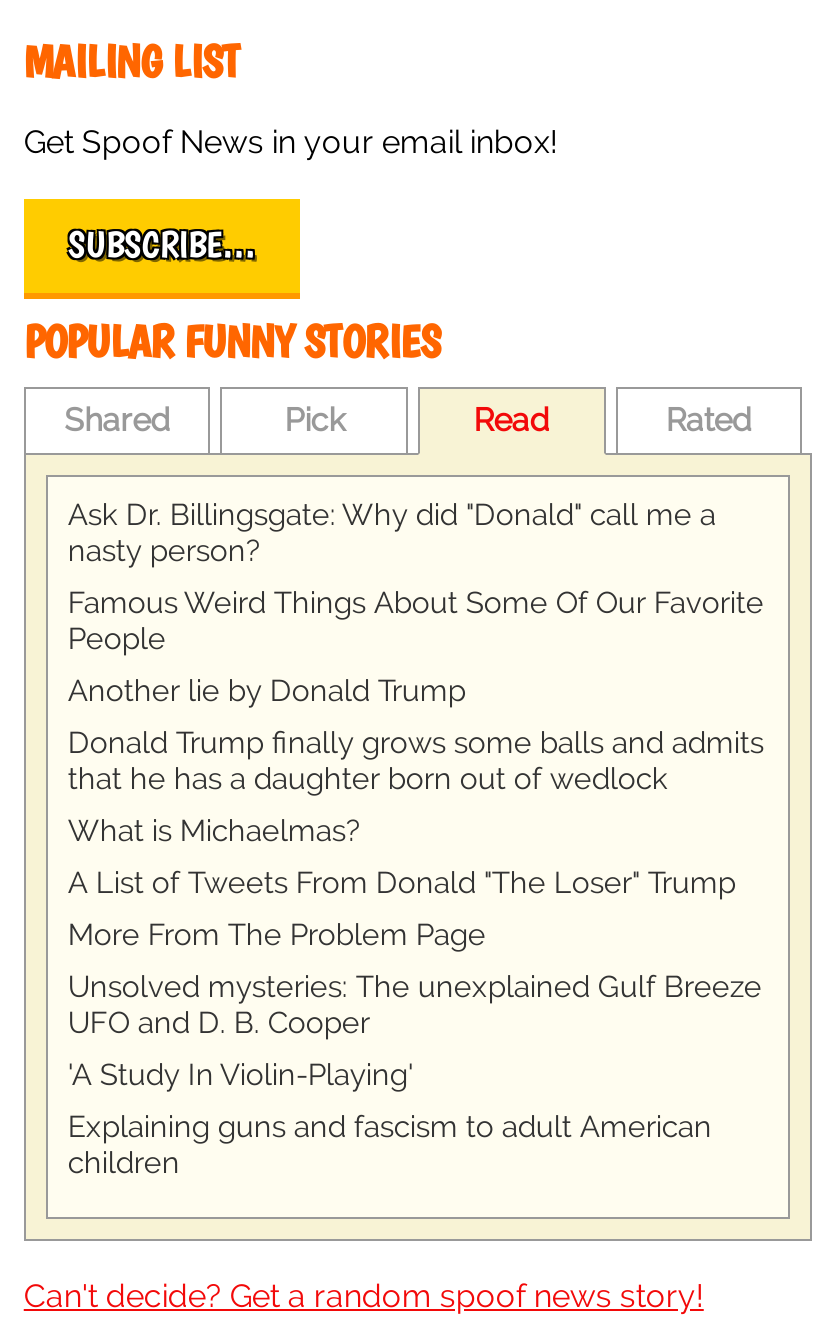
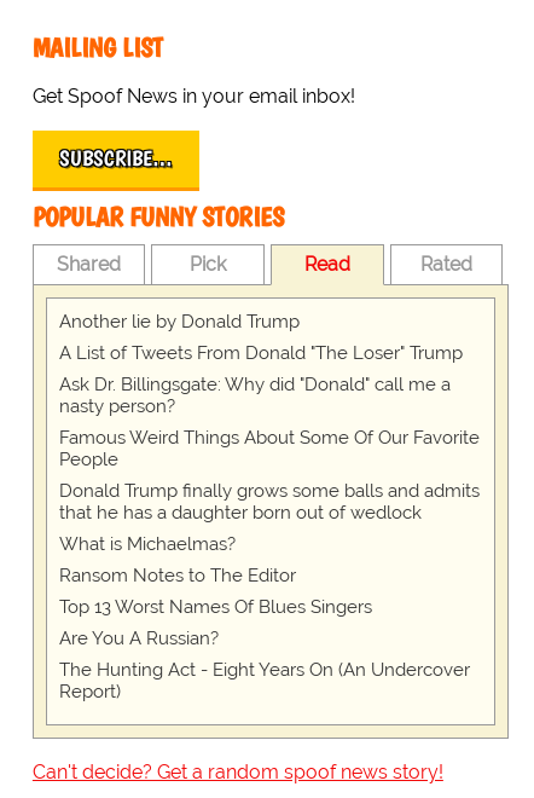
moved [68,496,764,656] -> [59,374,480,471]: Ask Dr. Billingsgate: Why did "Donald" call me a | nasty person? | Famous Weird Things About Some Of Our Favorite | People
moved [68,672,466,708] -> [59,311,299,333]: Another lie by Donald Trump
moved [68,724,764,848] -> [59,480,480,555]: Donald Trump finally grows some balls and admits | that he has a daughter born out of wedlock | What is Michaelmas?
moved [68,864,736,900] -> [59,342,463,364]: A List of Tweets From Donald "The Loser" Trump
[68,916,762,1180] More From The Problem Page | Unsolved mysteries: The unexplained Gulf Breeze | UFO and D. B. Cooper | 'A Study In Violin-Playing' | Explaining guns and fascism to adult American | children -> [59,565,470,703] Ransom Notes to The Editor | Top 13 Worst Names Of Blues Singers | Are You A Russian? | The Hunting Act - Eight Years On (An Undercover | Report)

